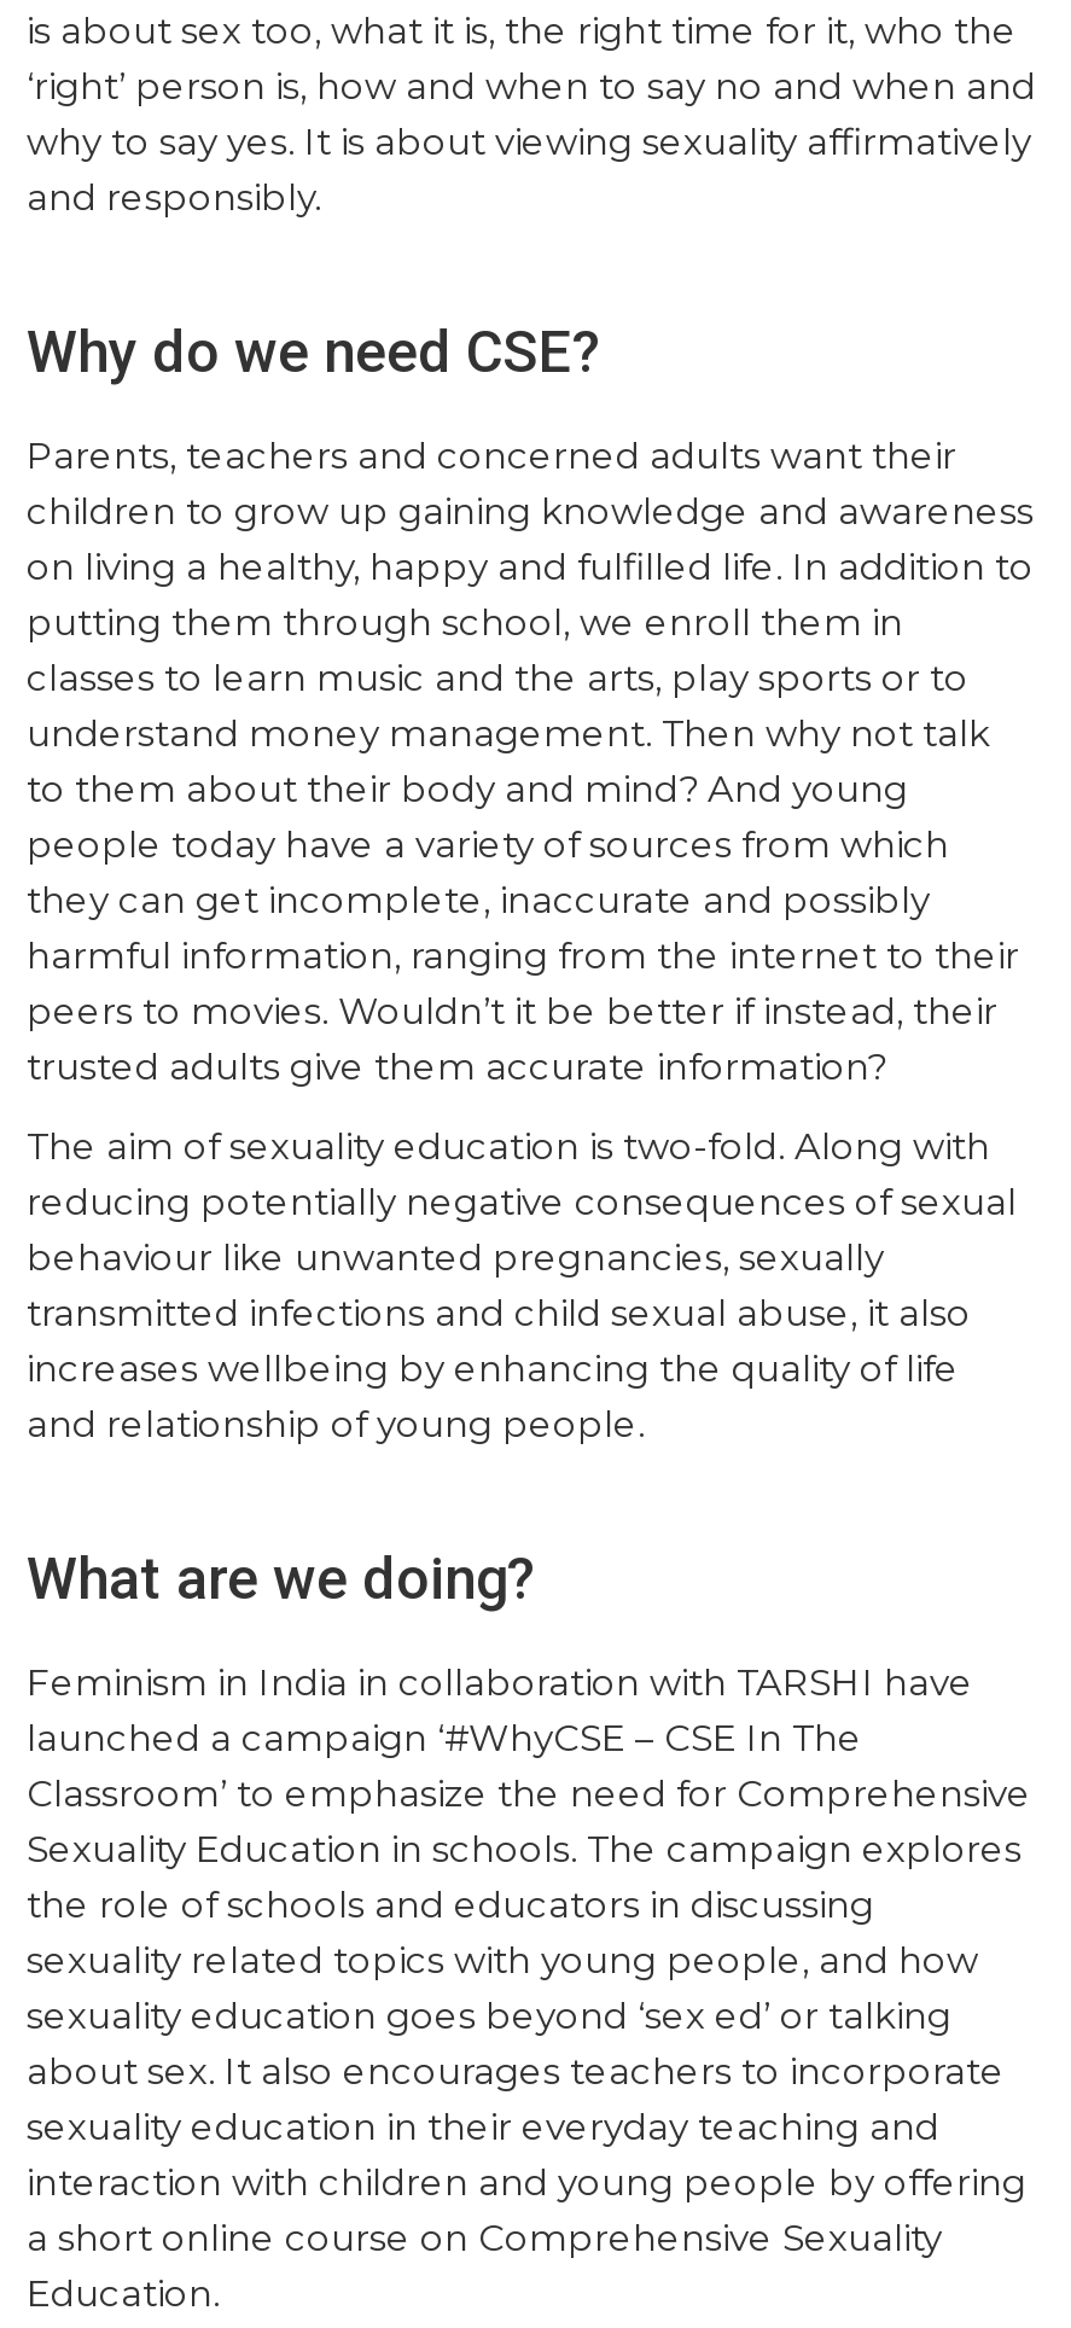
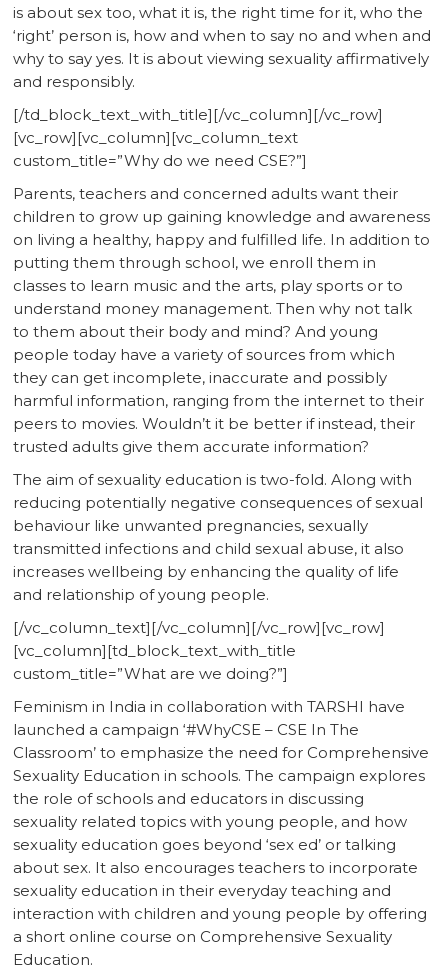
[27,319,601,386] Why do we need CSE? -> [13,105,383,170] [/td_block_text_with_title][/vc_column][/vc_row] | [vc_row][vc_column][vc_column_text | custom_title=”Why do we need CSE?”]
[27,1546,536,1613] What are we doing? -> [13,618,385,683] [/vc_column_text][/vc_column][/vc_row][vc_row] | [vc_column][td_block_text_with_title | custom_title=”What are we doing?”]

